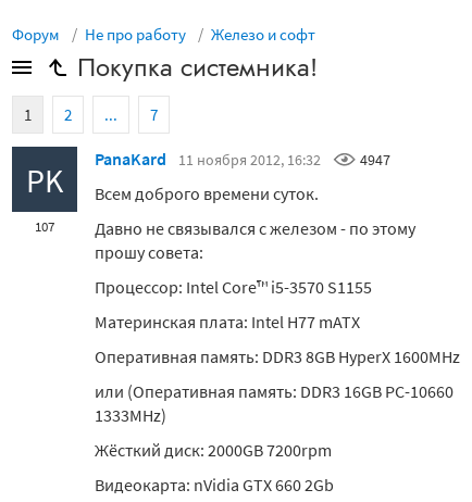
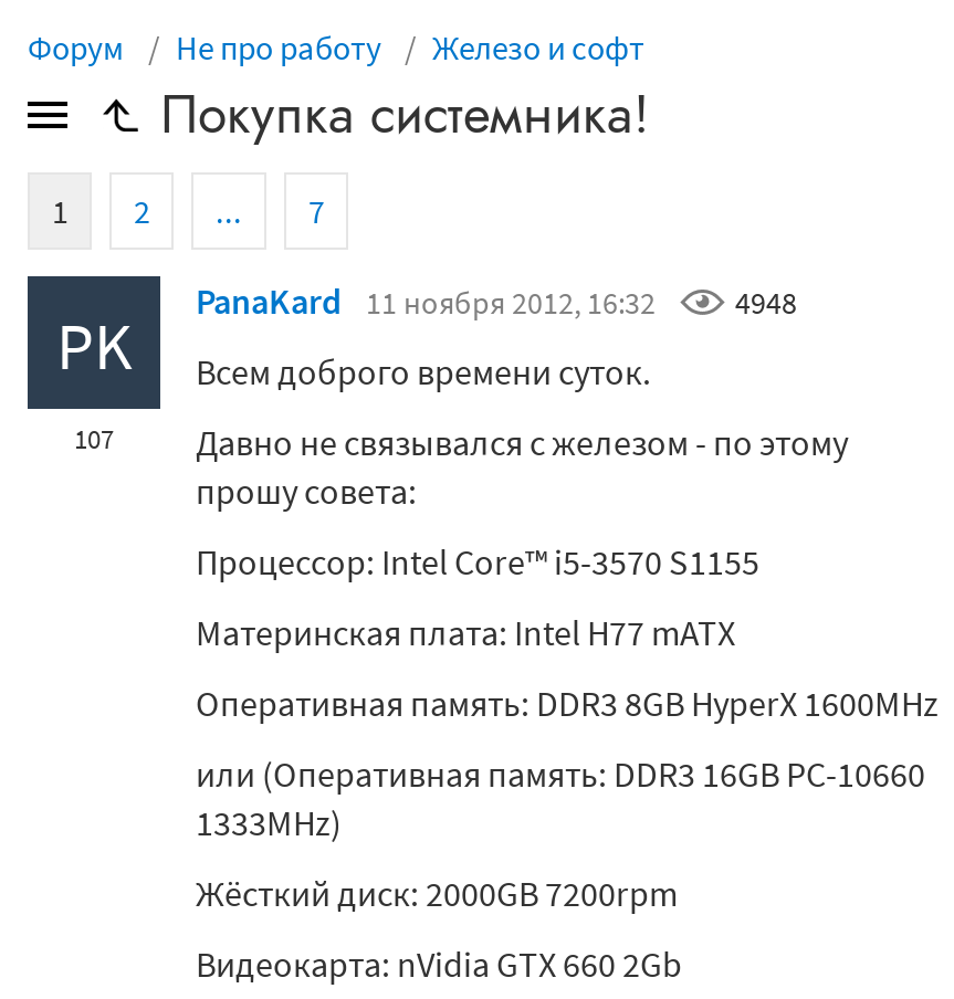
[95,148,390,170] PanaKard 11 ноября 2012, 16:32 4947 -> [196,278,797,323] PanaKard 11 ноября 2012, 16:32 4948

